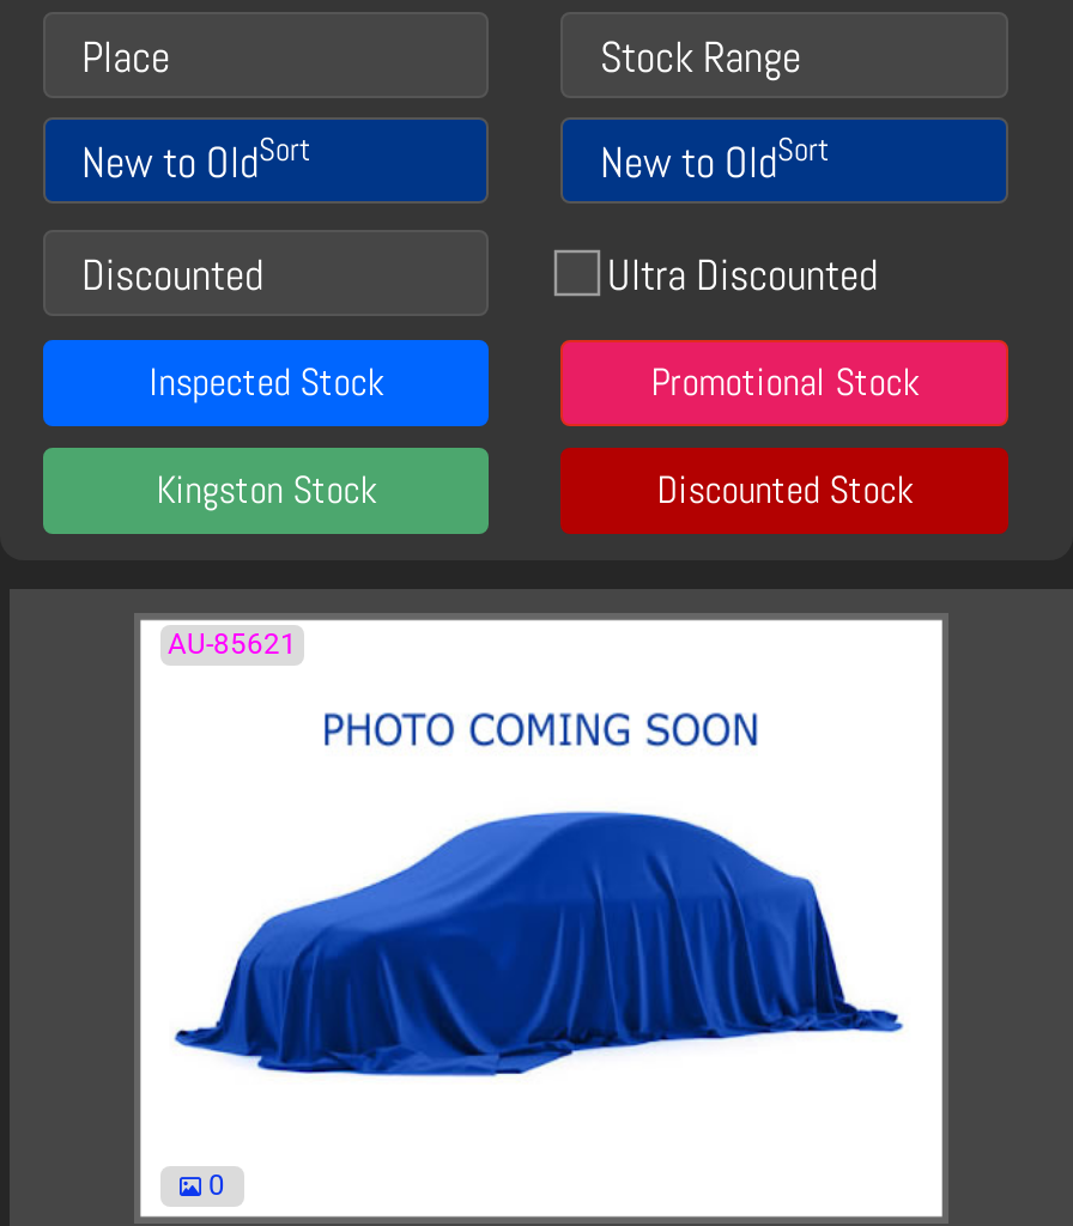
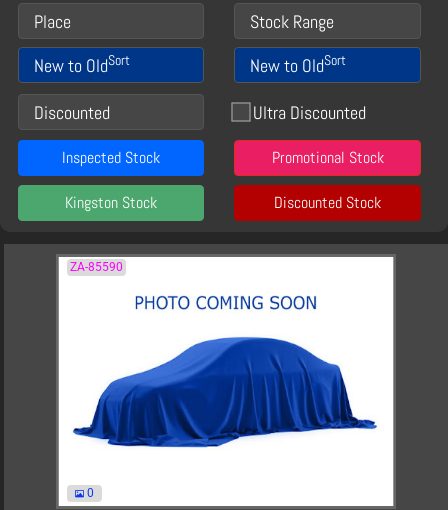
[168,627,297,661] AU-85621 -> [70,260,123,274] ZA-85590

